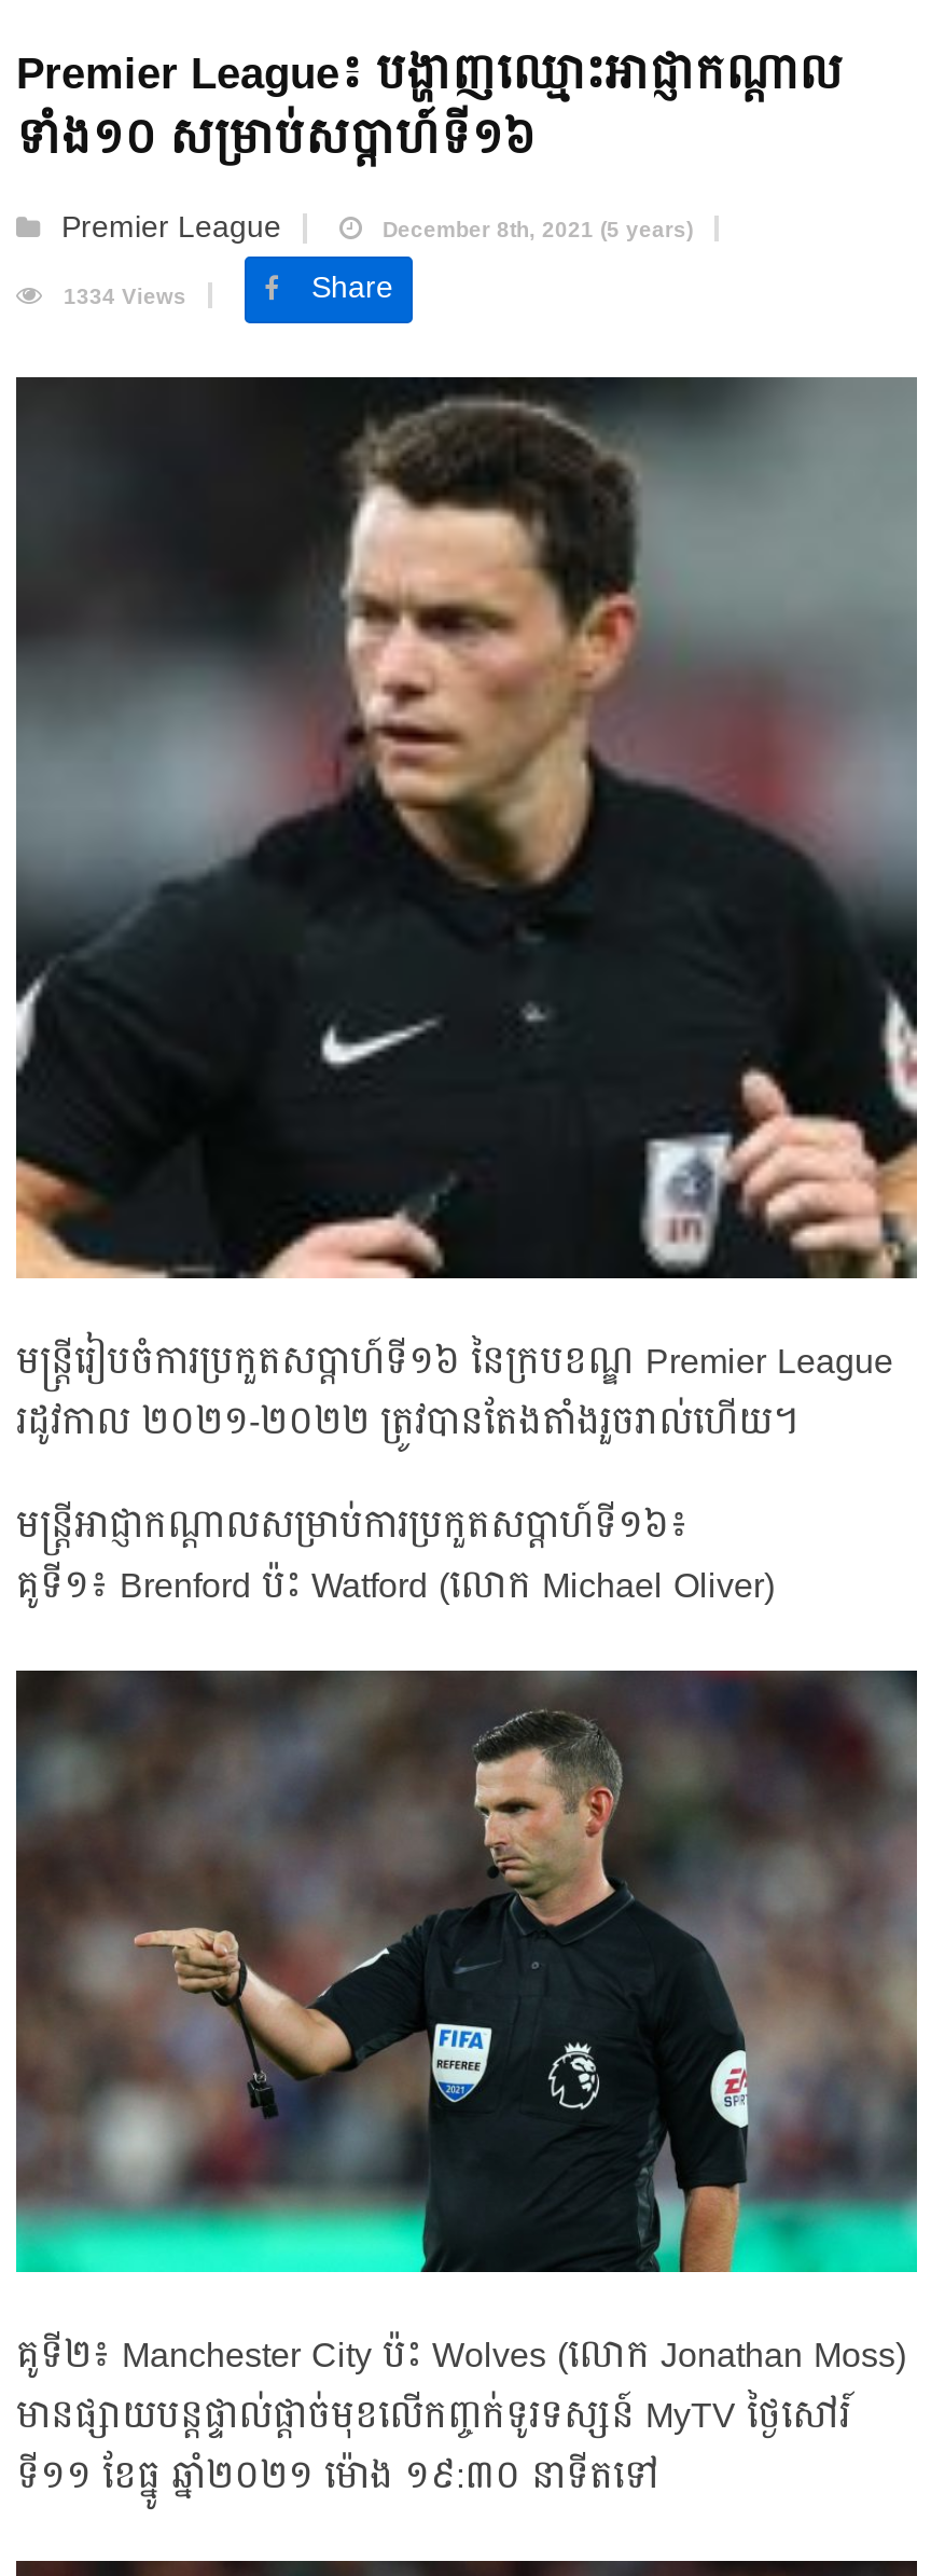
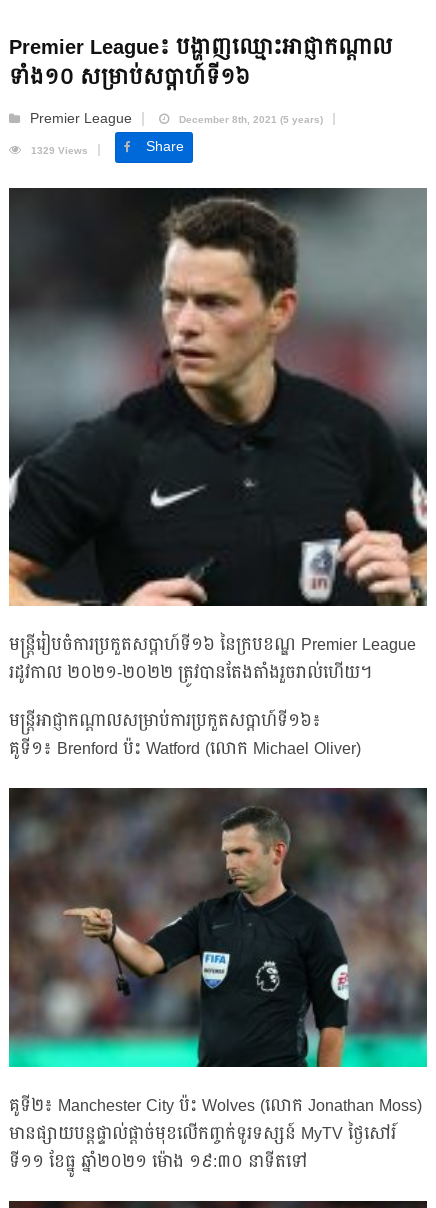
[64,277,186,316] 1334 Views -> [31,142,88,160] 1329 Views

